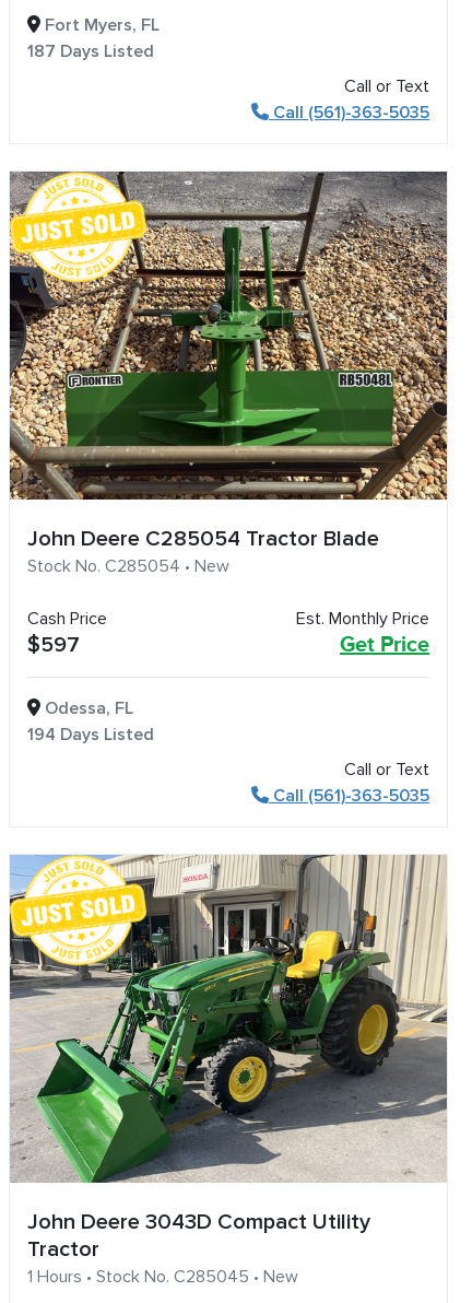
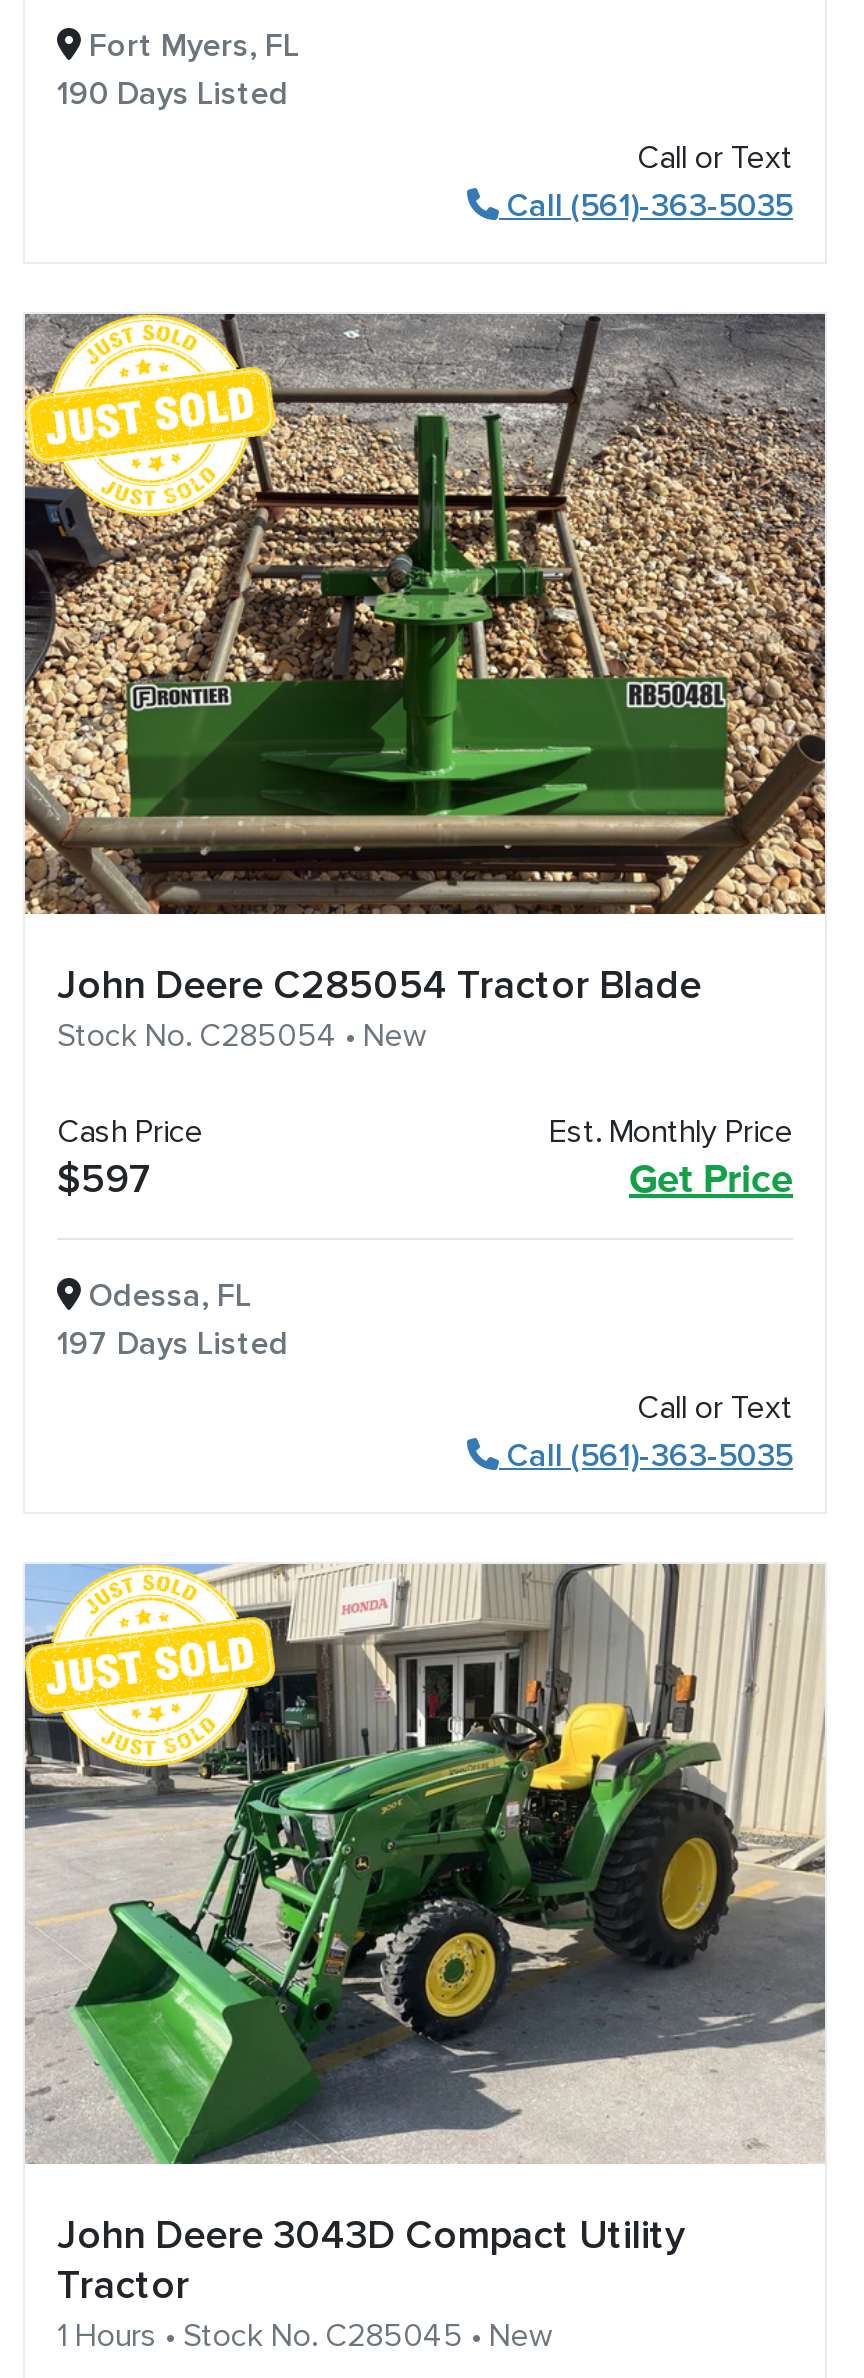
[27,40,154,62] 187 Days Listed -> [57,74,289,114] 190 Days Listed
[27,724,154,746] 194 Days Listed -> [57,1324,289,1364] 197 Days Listed

